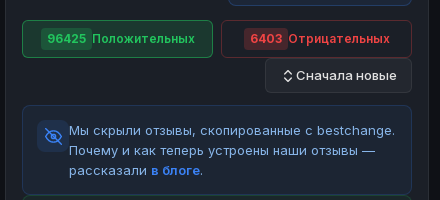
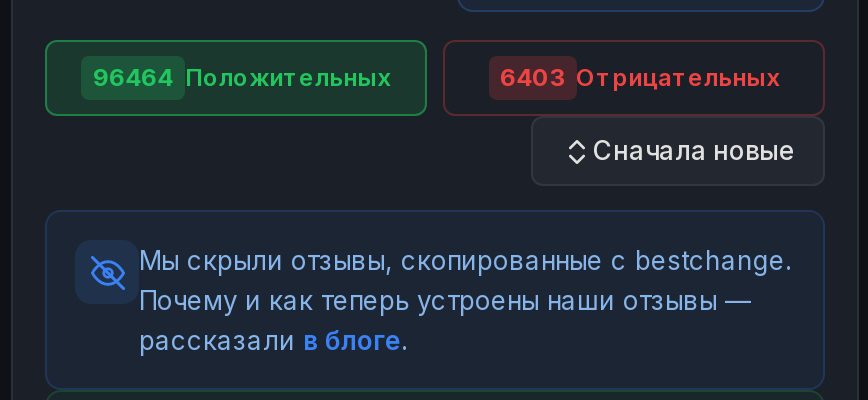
[46,31,194,46] 96425 Положительных -> [93,62,391,92] 96464 Положительных

